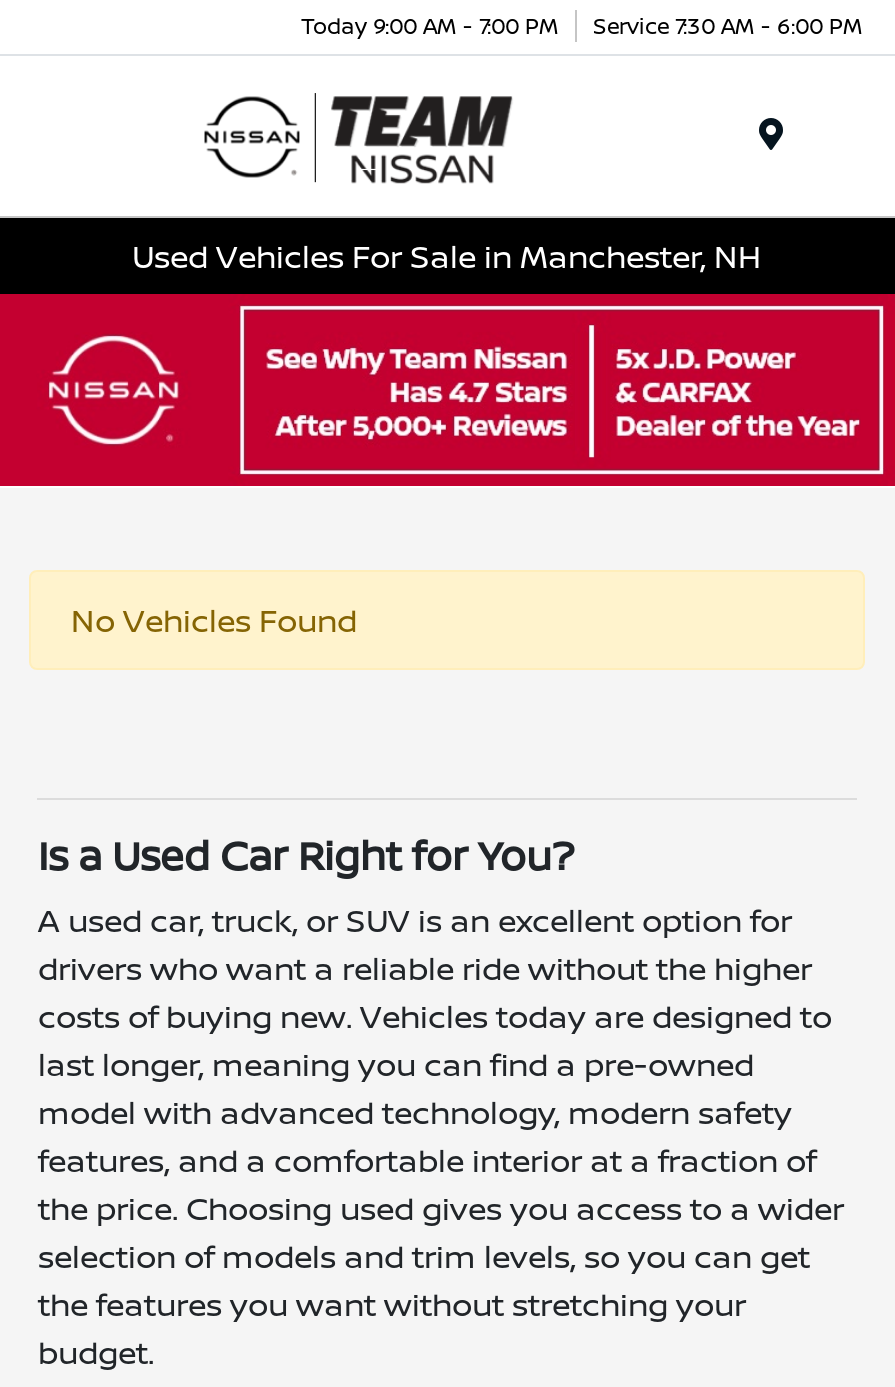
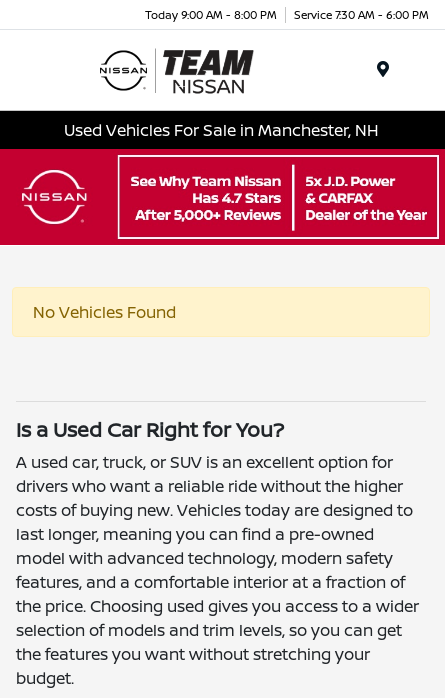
[301,9,863,39] Today 9:00 AM - 7:00 PM Service 7:30 AM - 6:00 PM -> [145,6,429,21] Today 9:00 AM - 8:00 PM Service 7:30 AM - 6:00 PM

